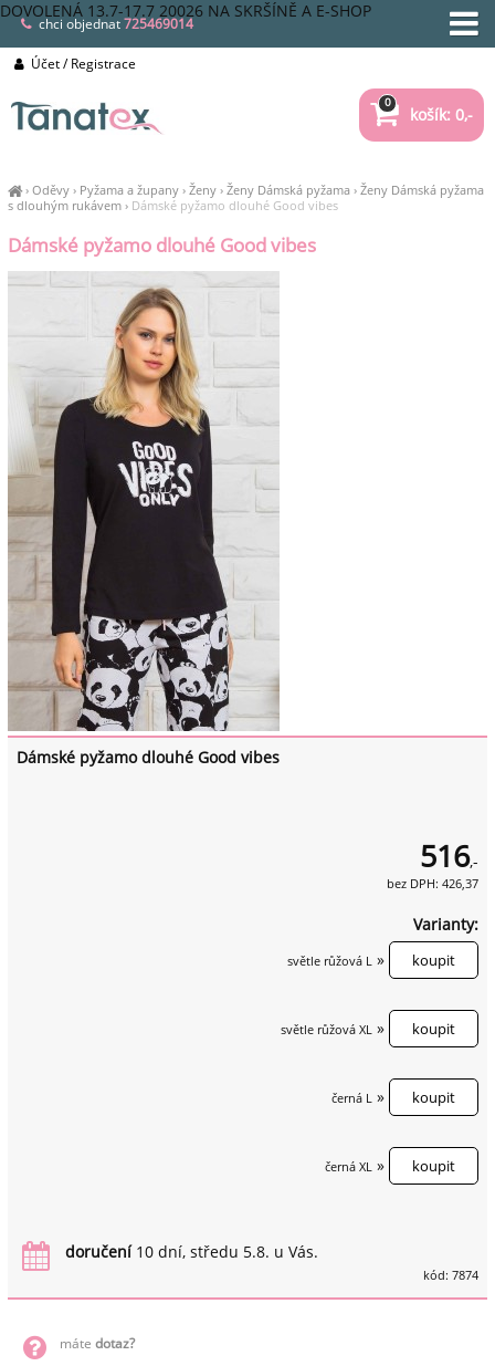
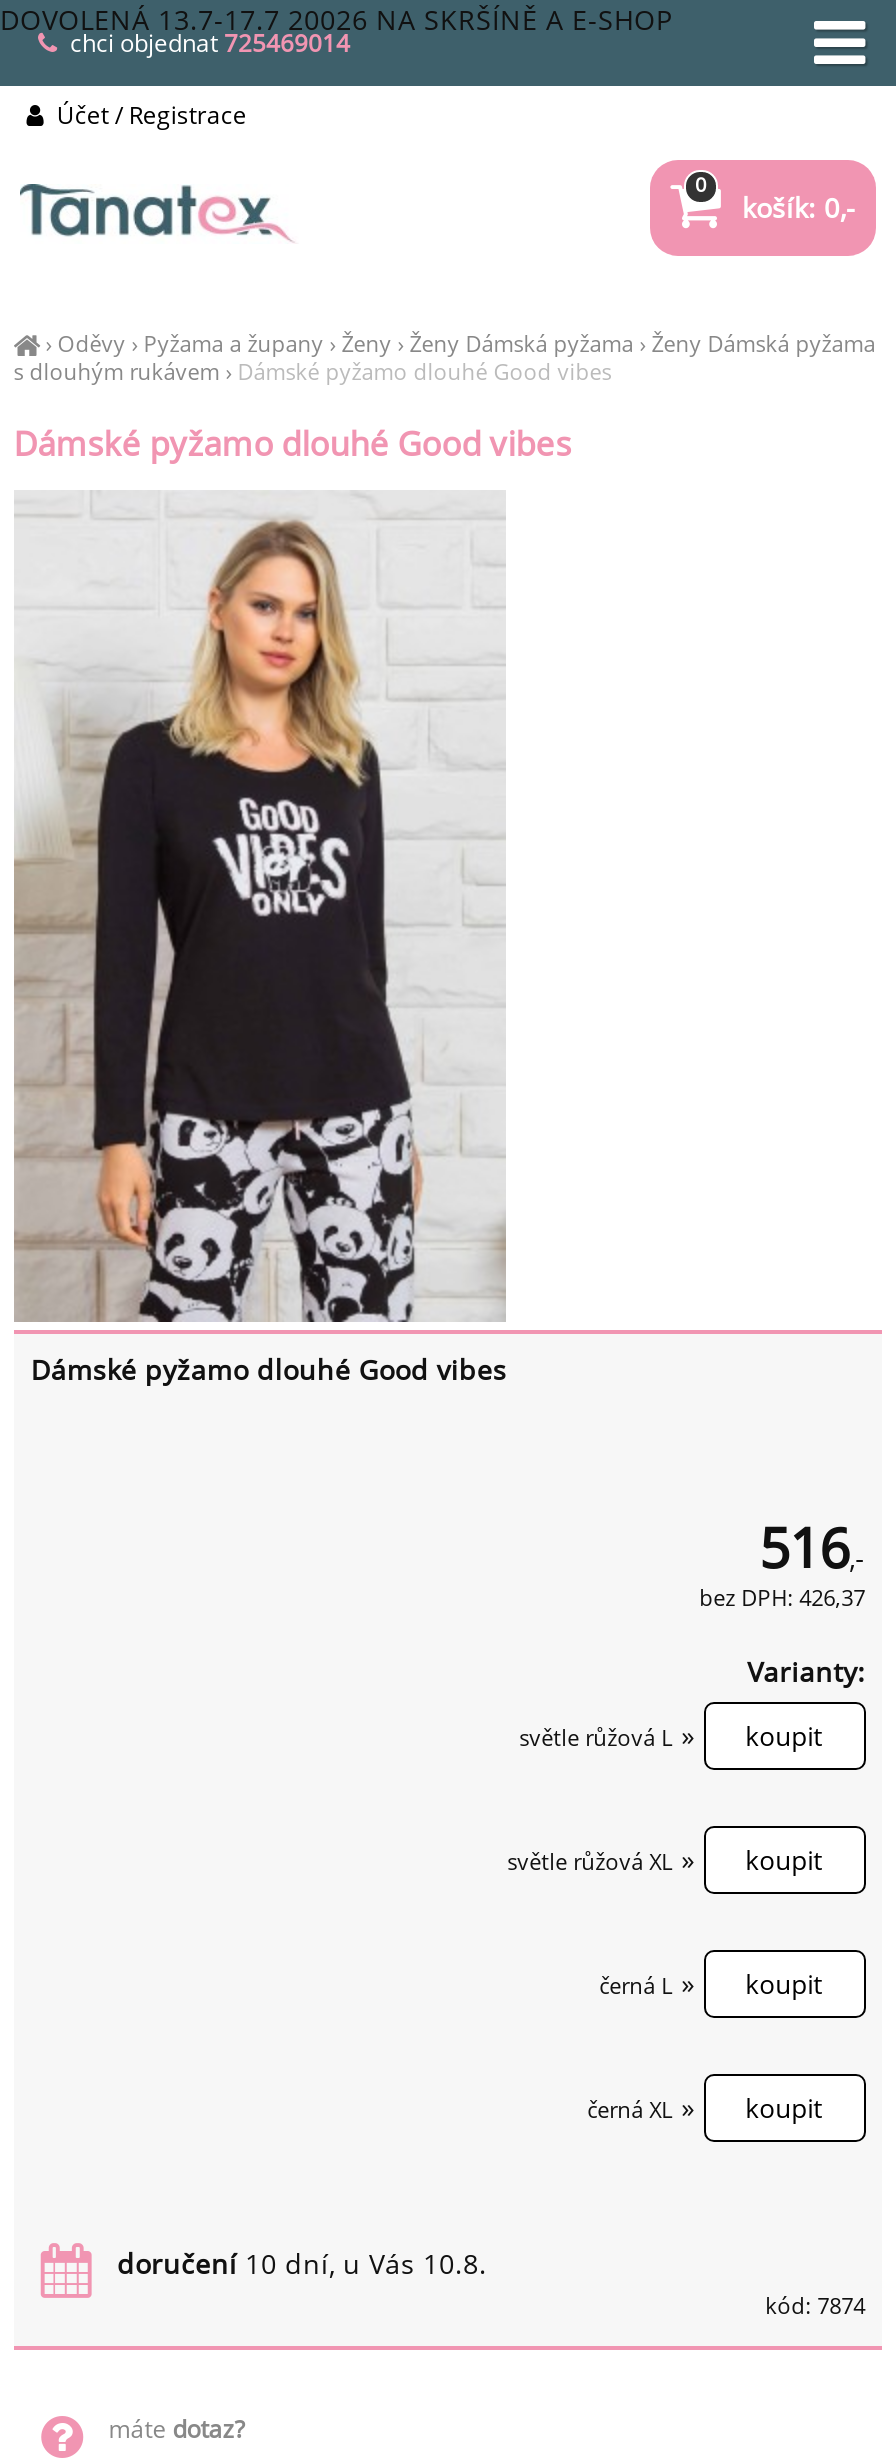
[65,1241,318,1262] doručení 10 dní, středu 5.8. u Vás. -> [117,2244,487,2282] doručení 10 dní, u Vás 10.8.

